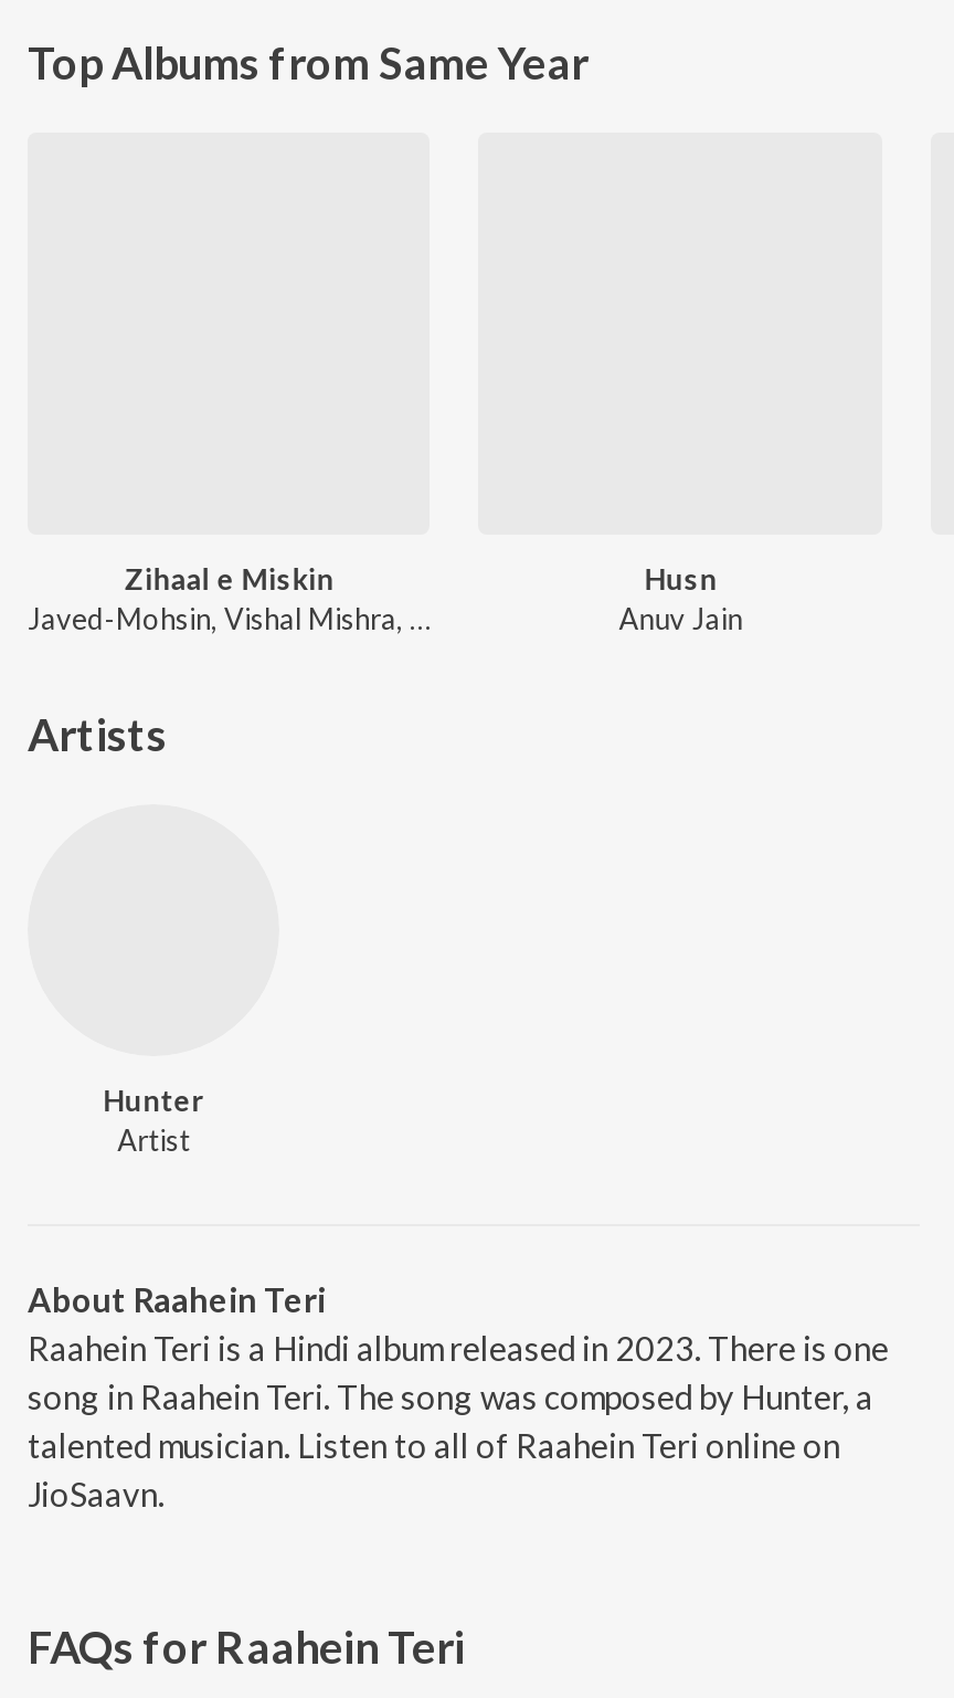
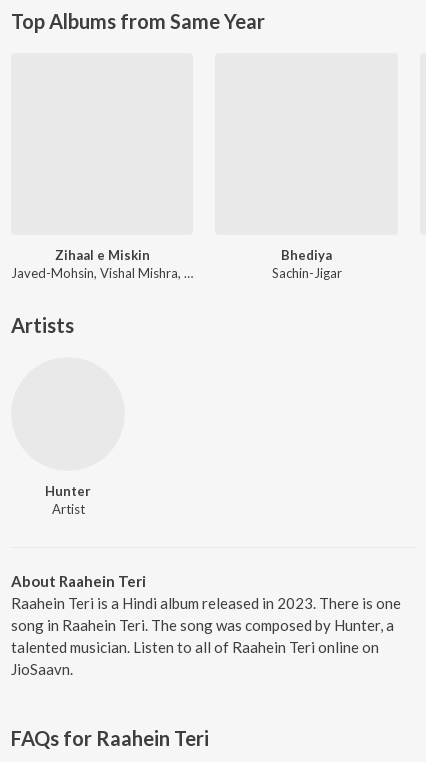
[619,562,742,637] Husn | Anuv Jain -> [272,247,342,281] Bhediya | Sachin-Jigar

